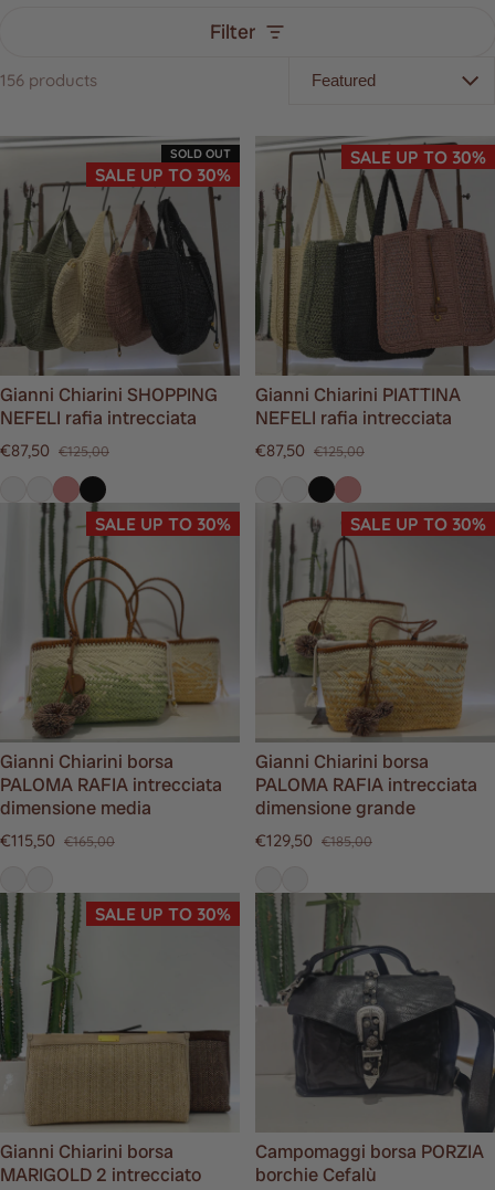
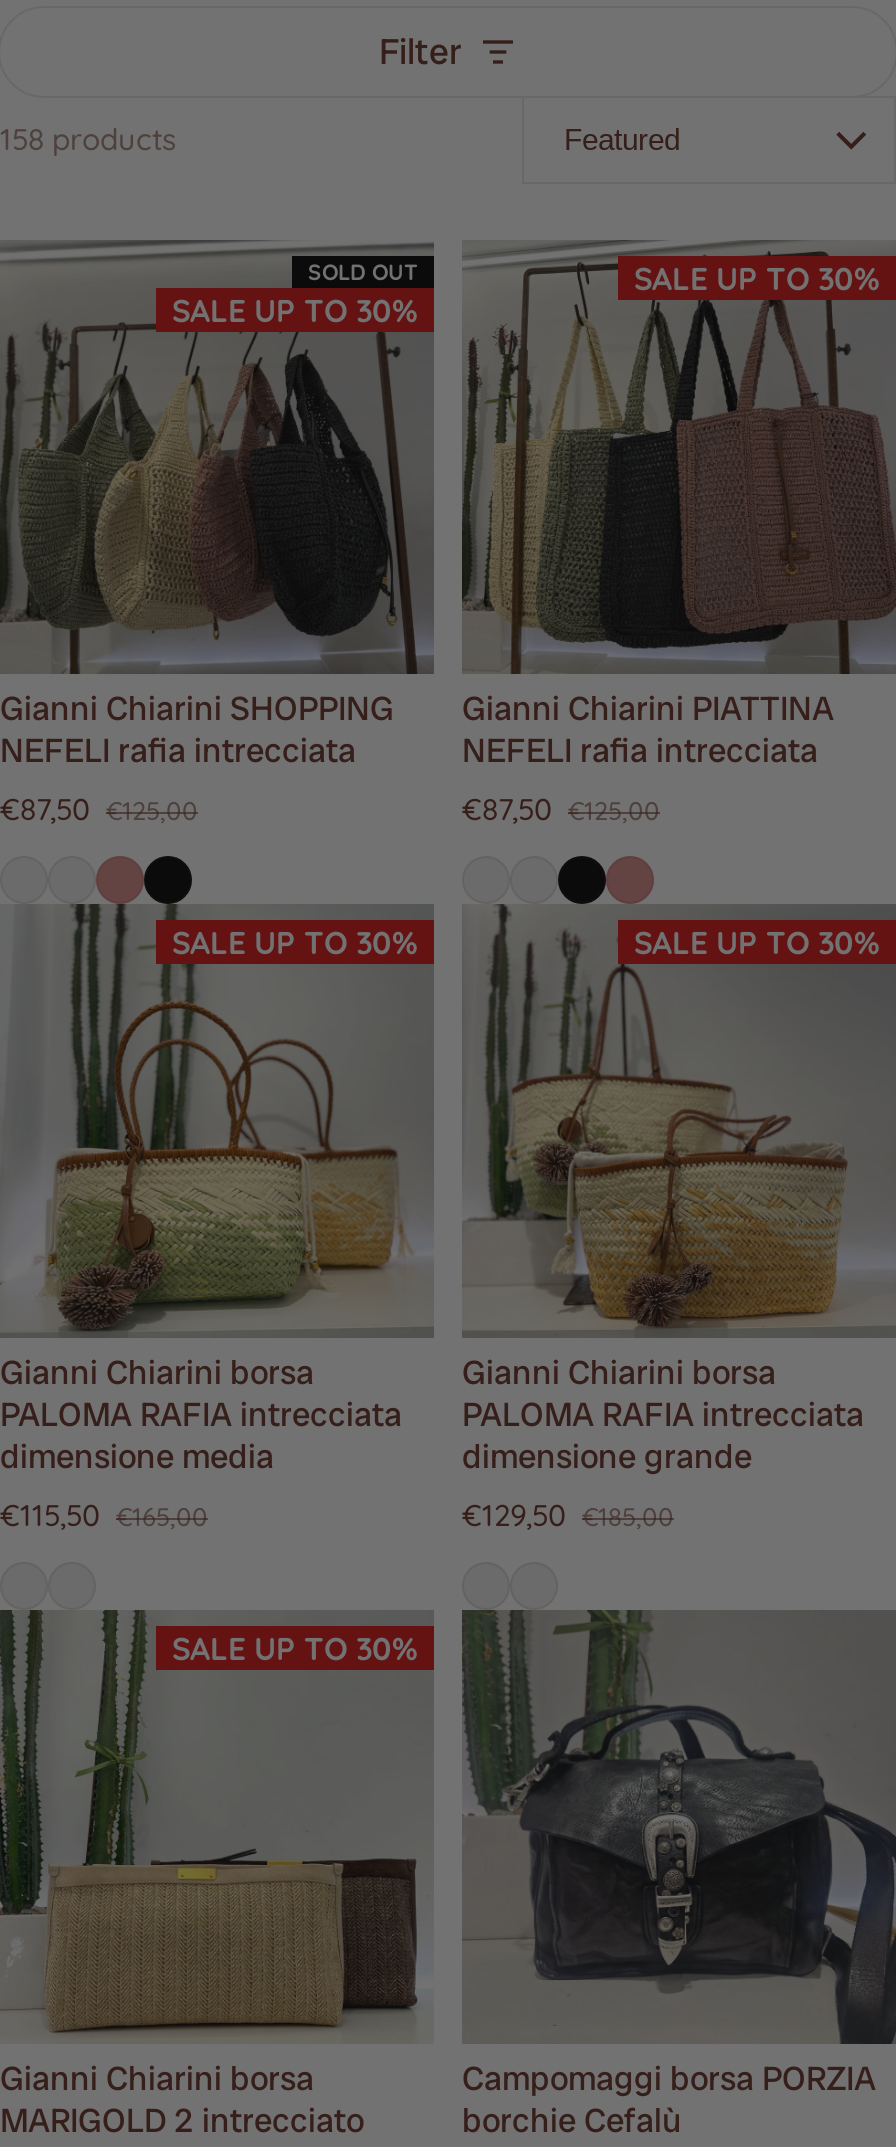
[0,69,97,90] 156 products -> [0,119,176,157] 158 products

